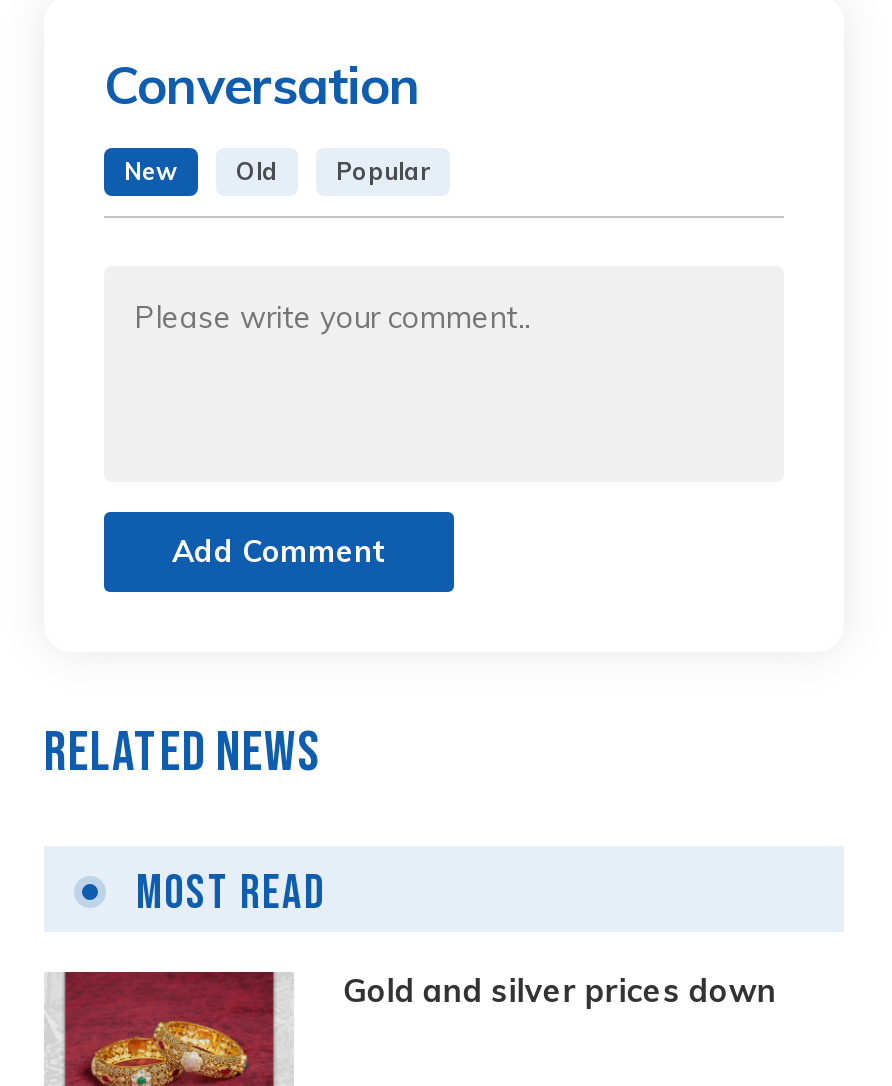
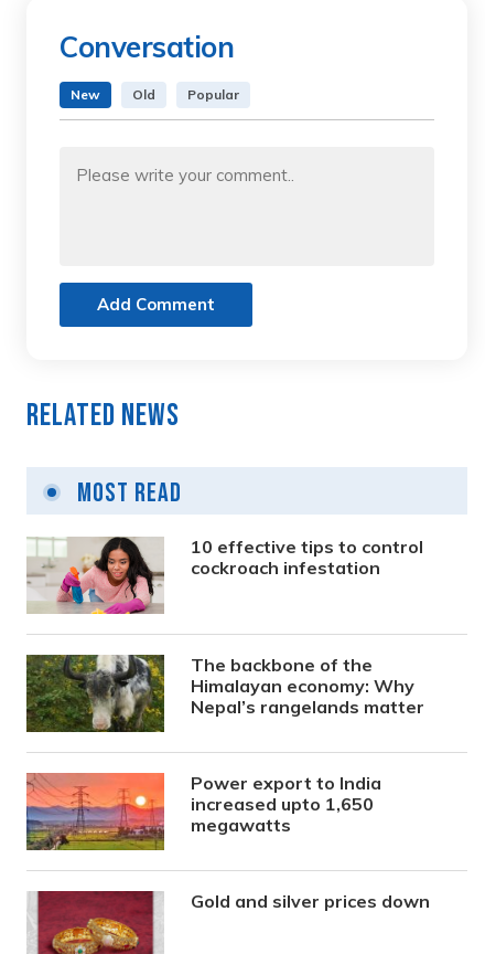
none -> [25,637,425,836] [image] | The backbone of the | Himalayan economy: Why | Nepal’s rangelands matter | Power export to India | increased upto 1,650 | megawatts
none -> [25,772,165,865] [image]
none -> [26,536,424,615] [image] | 10 effective tips to control | cockroach infestation

